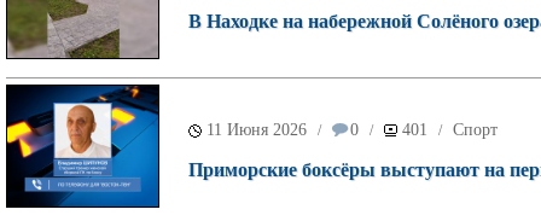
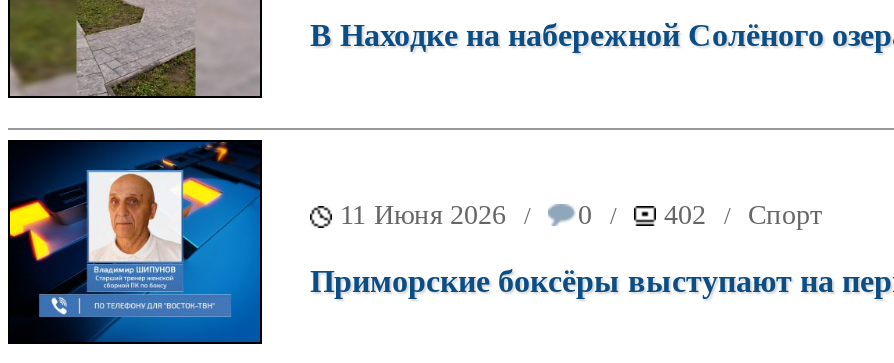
[206,121,498,139] 11 Июня 2026 / 0 / 401 / Спорт -> [340,200,822,230] 11 Июня 2026 / 0 / 402 / Спорт

